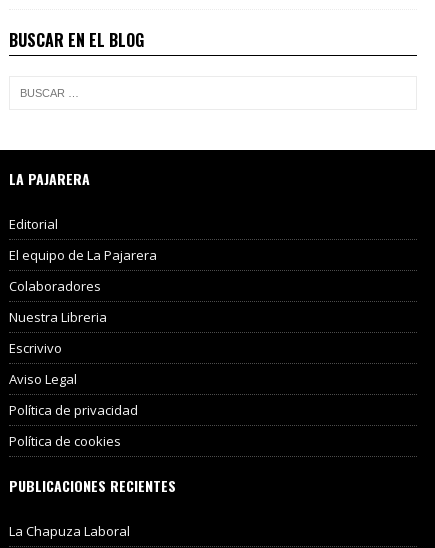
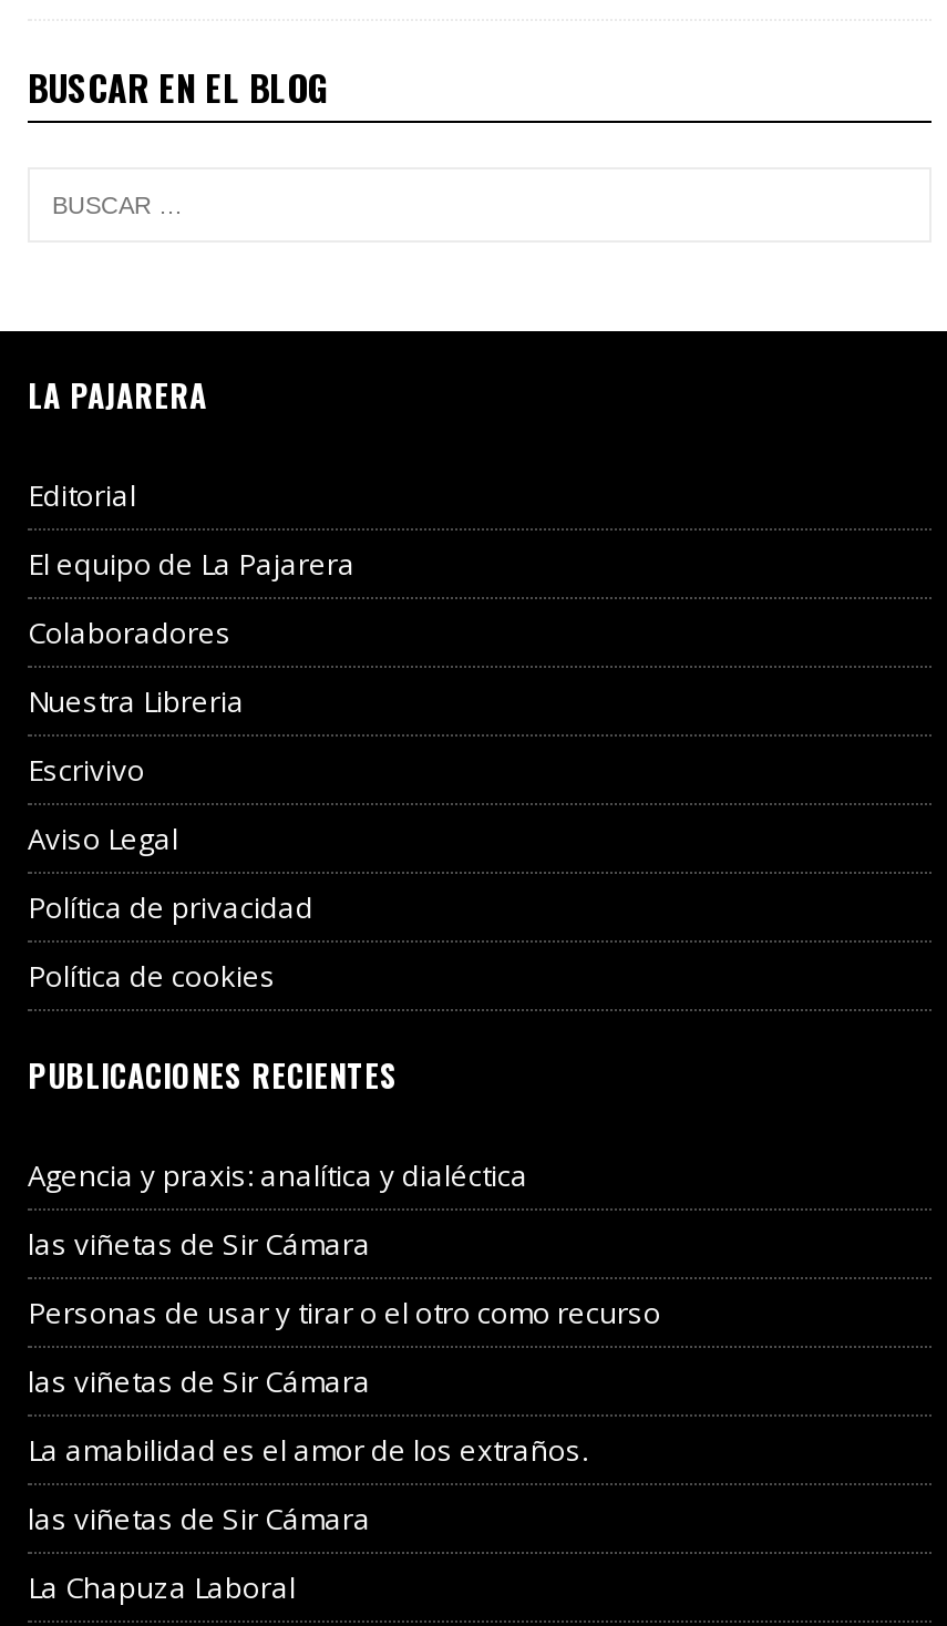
none -> [28,1156,661,1539] Agencia y praxis: analítica y dialéctica | las viñetas de Sir Cámara | Personas de usar y tirar o el otro como recurso | las viñetas de Sir Cámara | La amabilidad es el amor de los extraños. | las viñetas de Sir Cámara

